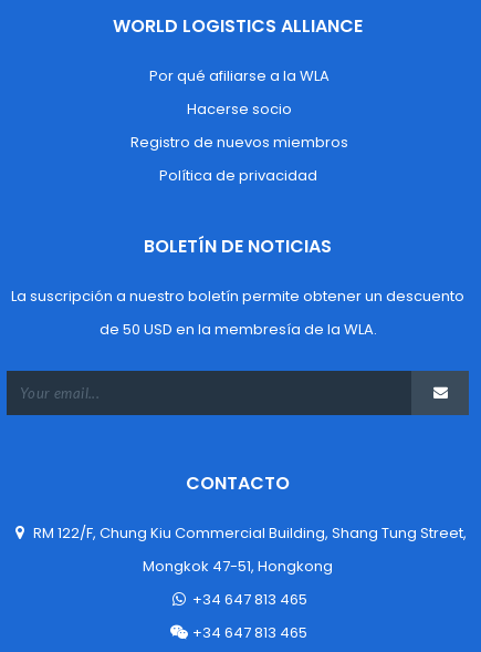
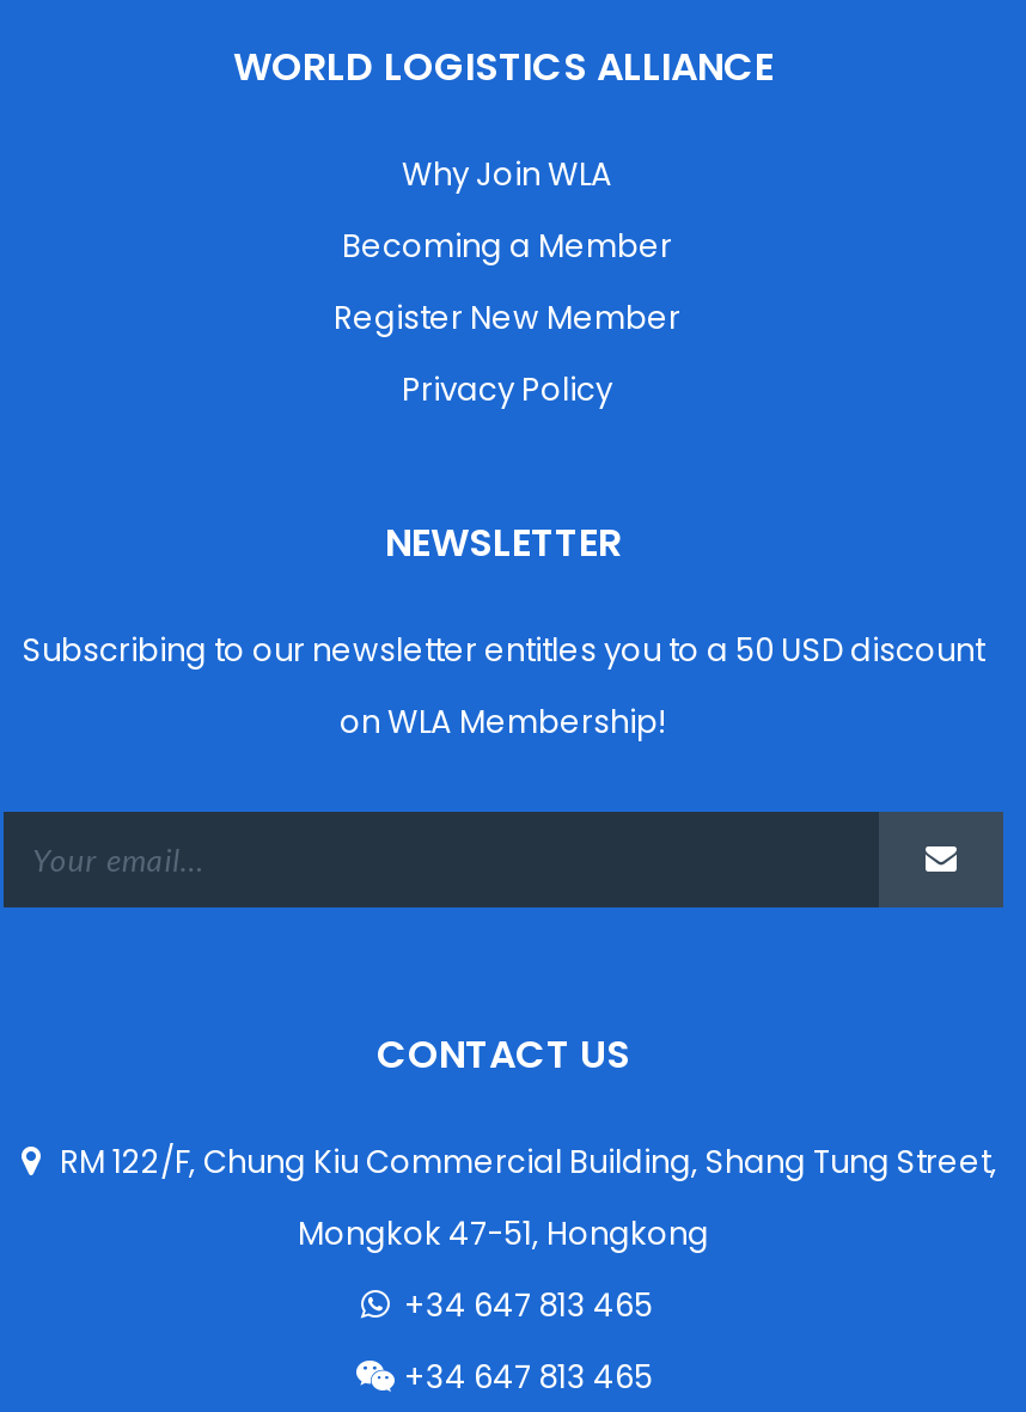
[146,65,330,86] Por qué afiliarse a la WLA -> [395,152,612,197] Why Join WLA
[184,99,292,120] Hacerse socio -> [335,224,672,269] Becoming a Member
[127,132,348,153] Registro de nuevos miembro -> [326,295,680,341] Register New Member
[159,165,317,186] Política de privacidad -> [395,367,612,412] Privacy Policy
[144,234,332,259] BOLETÍN DE NOTICIAS -> [385,515,622,570] NEWSLETTER
[11,286,464,307] La suscripción a nuestro boletín permite obtener un descuento -> [23,628,984,673] Subscribing to our newsletter entitles you to a 50 USD discount
[99,319,377,340] de 50 USD en la membresía de la WLA. -> [340,699,667,745] on WLA Membership!
[186,470,290,496] CONTACTO -> [377,1027,630,1082] CONTACT US

